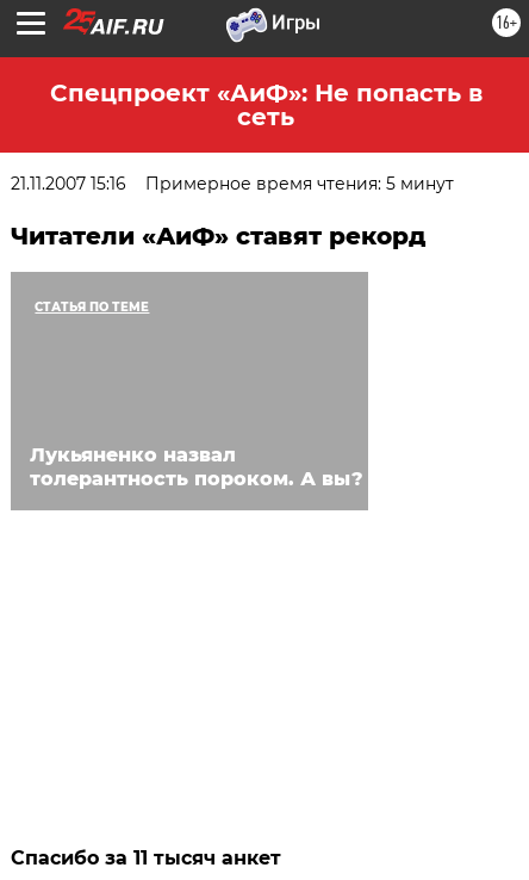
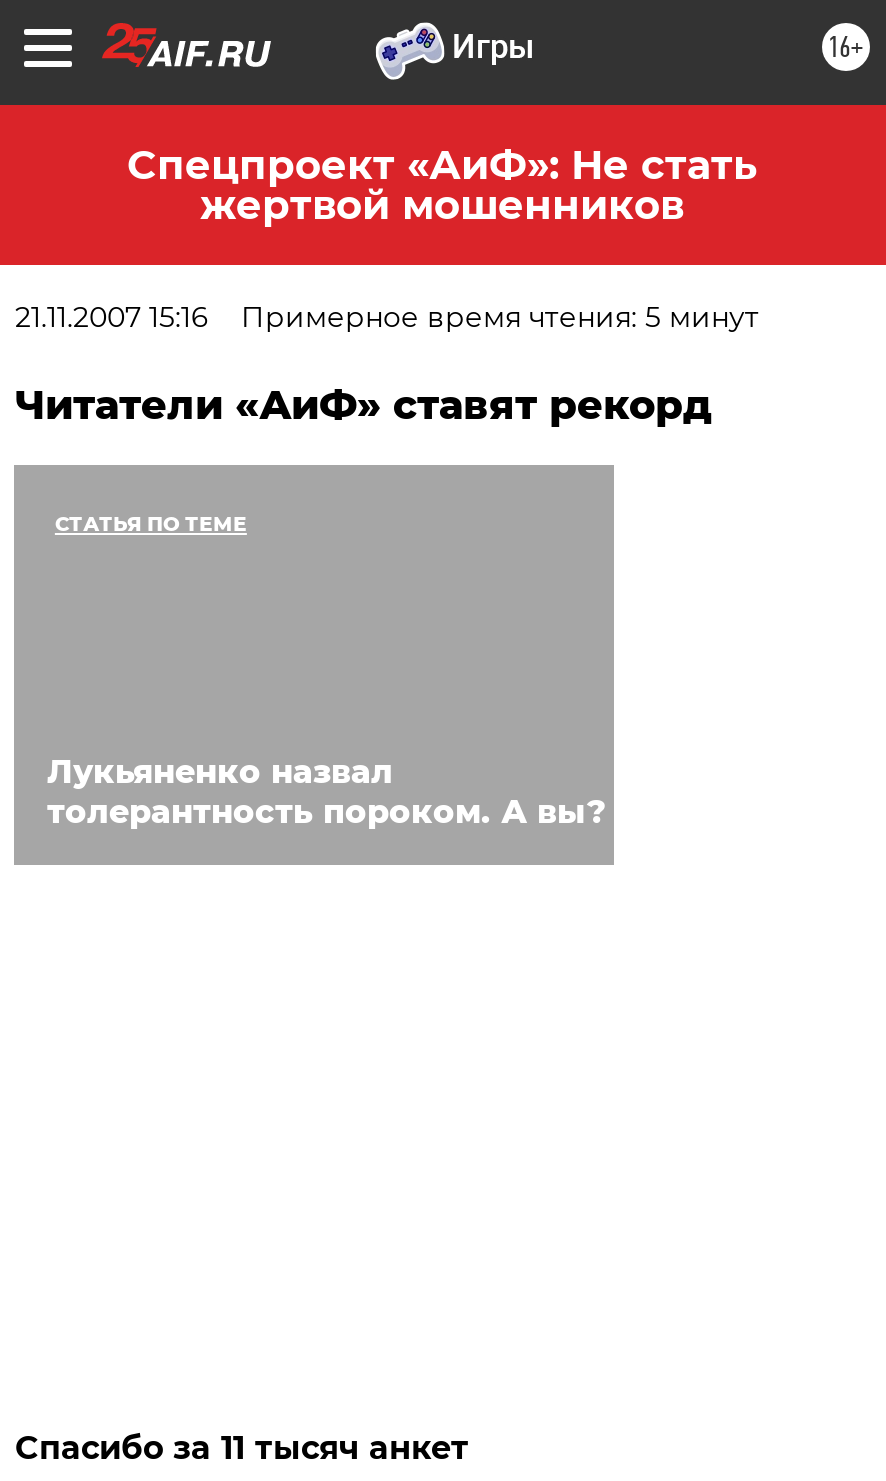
[49,79,482,131] Спецпроект «АиФ»: Не попасть в | сеть -> [127,141,757,229] Спецпроект «АиФ»: Не стать | жертвой мошенников

